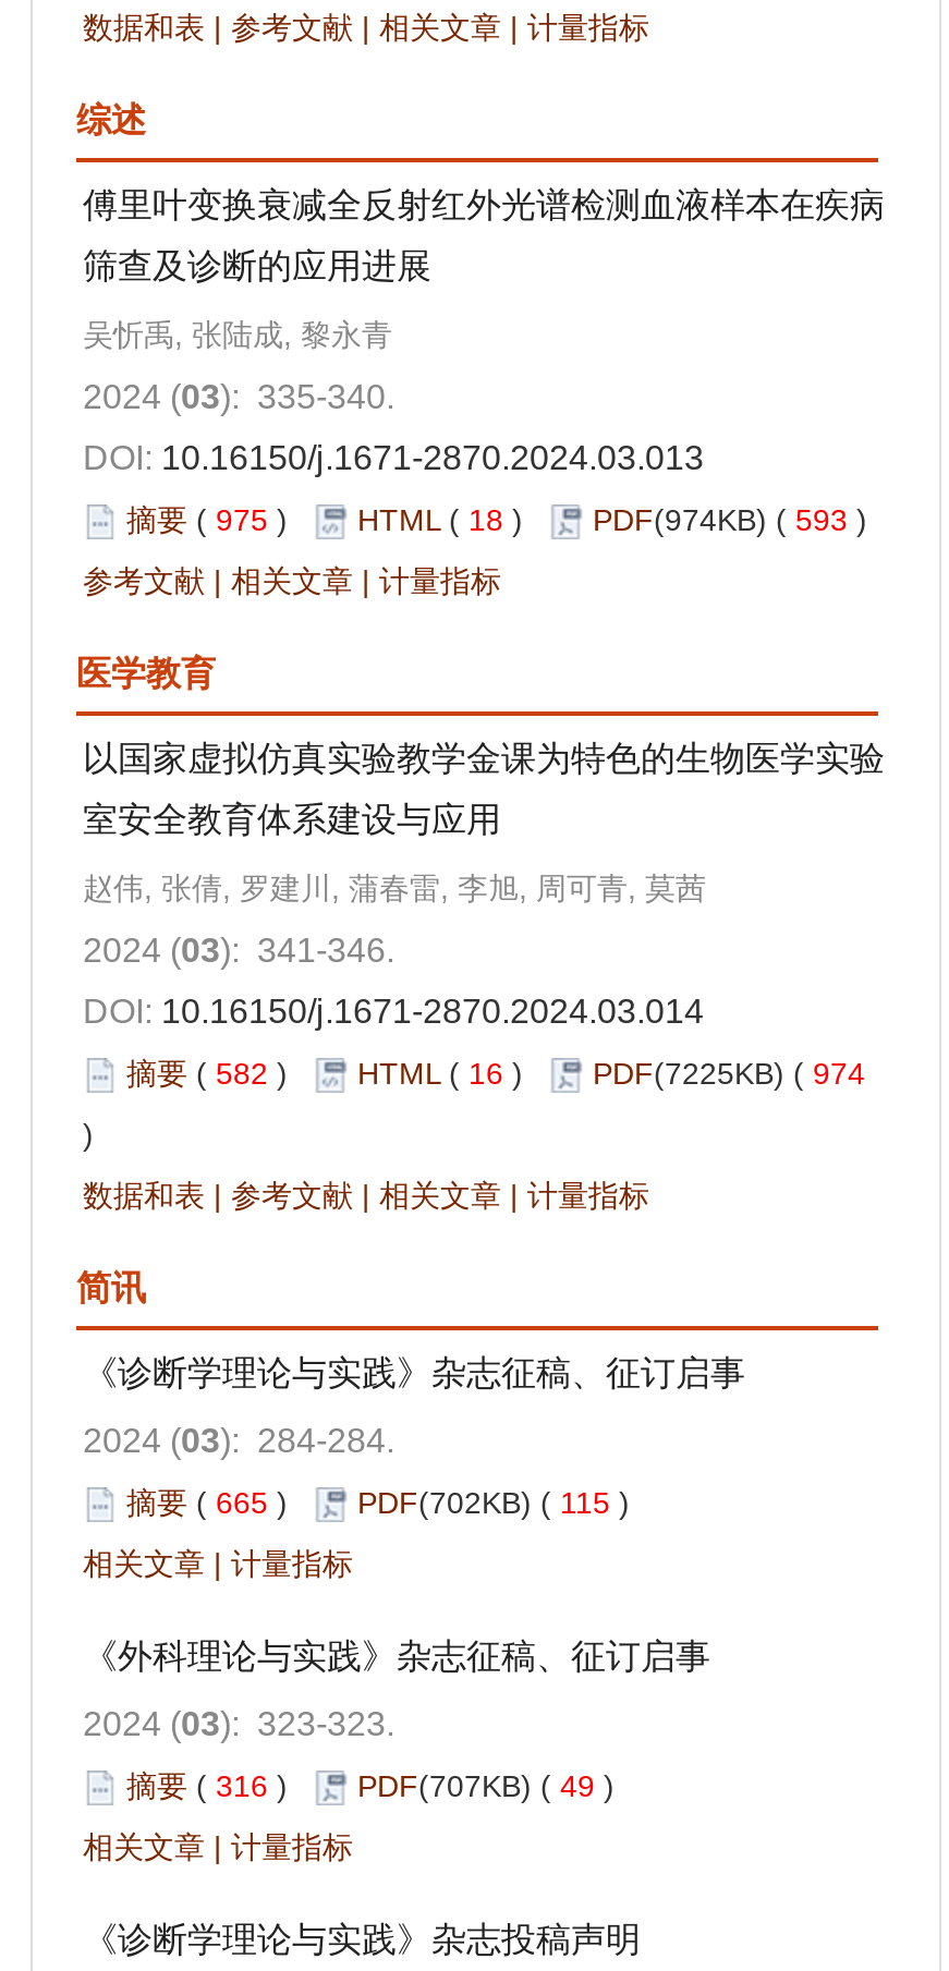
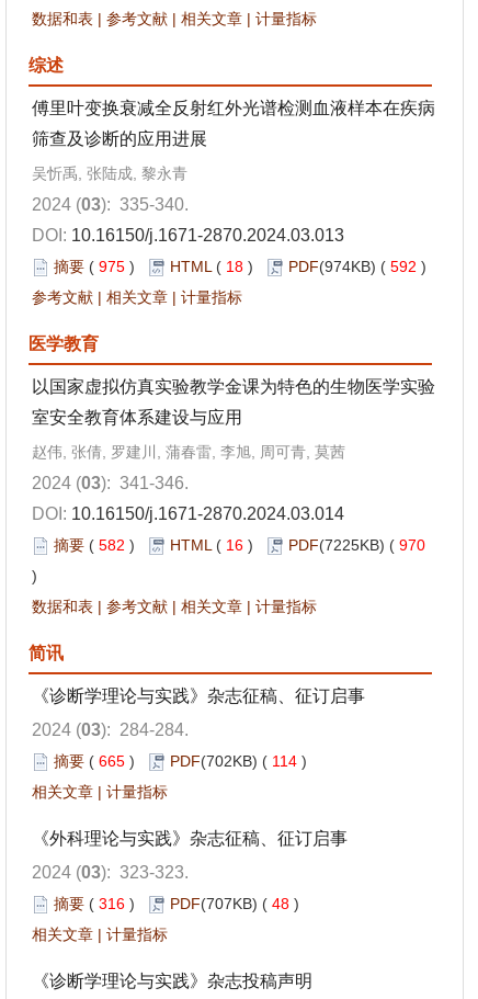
[126,502,885,537] 摘要(975) HTML (18) PDF(974KB) (593) -> [54,257,435,275] 摘要(975) HTML (18) PDF(974KB) (592)
[126,1055,865,1090] 摘要(582) HTML (16) PDF(7225KB) (974 -> [54,536,425,554] 摘要(582) HTML (16) PDF(7225KB) (970
[126,1485,647,1519] 摘要(665) PDF(702KB) (115) -> [54,752,316,770] 摘要(665) PDF(702KB) (114)
[126,1768,632,1803] 摘要(316) PDF(707KB) (49) -> [54,895,308,912] 摘要(316) PDF(707KB) (48)

